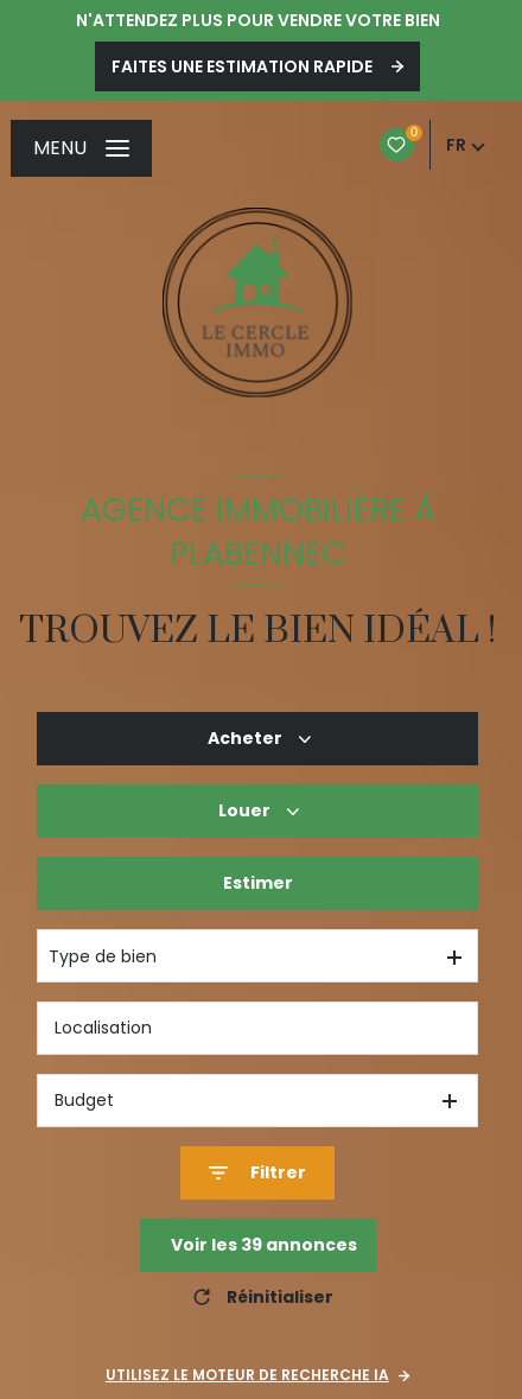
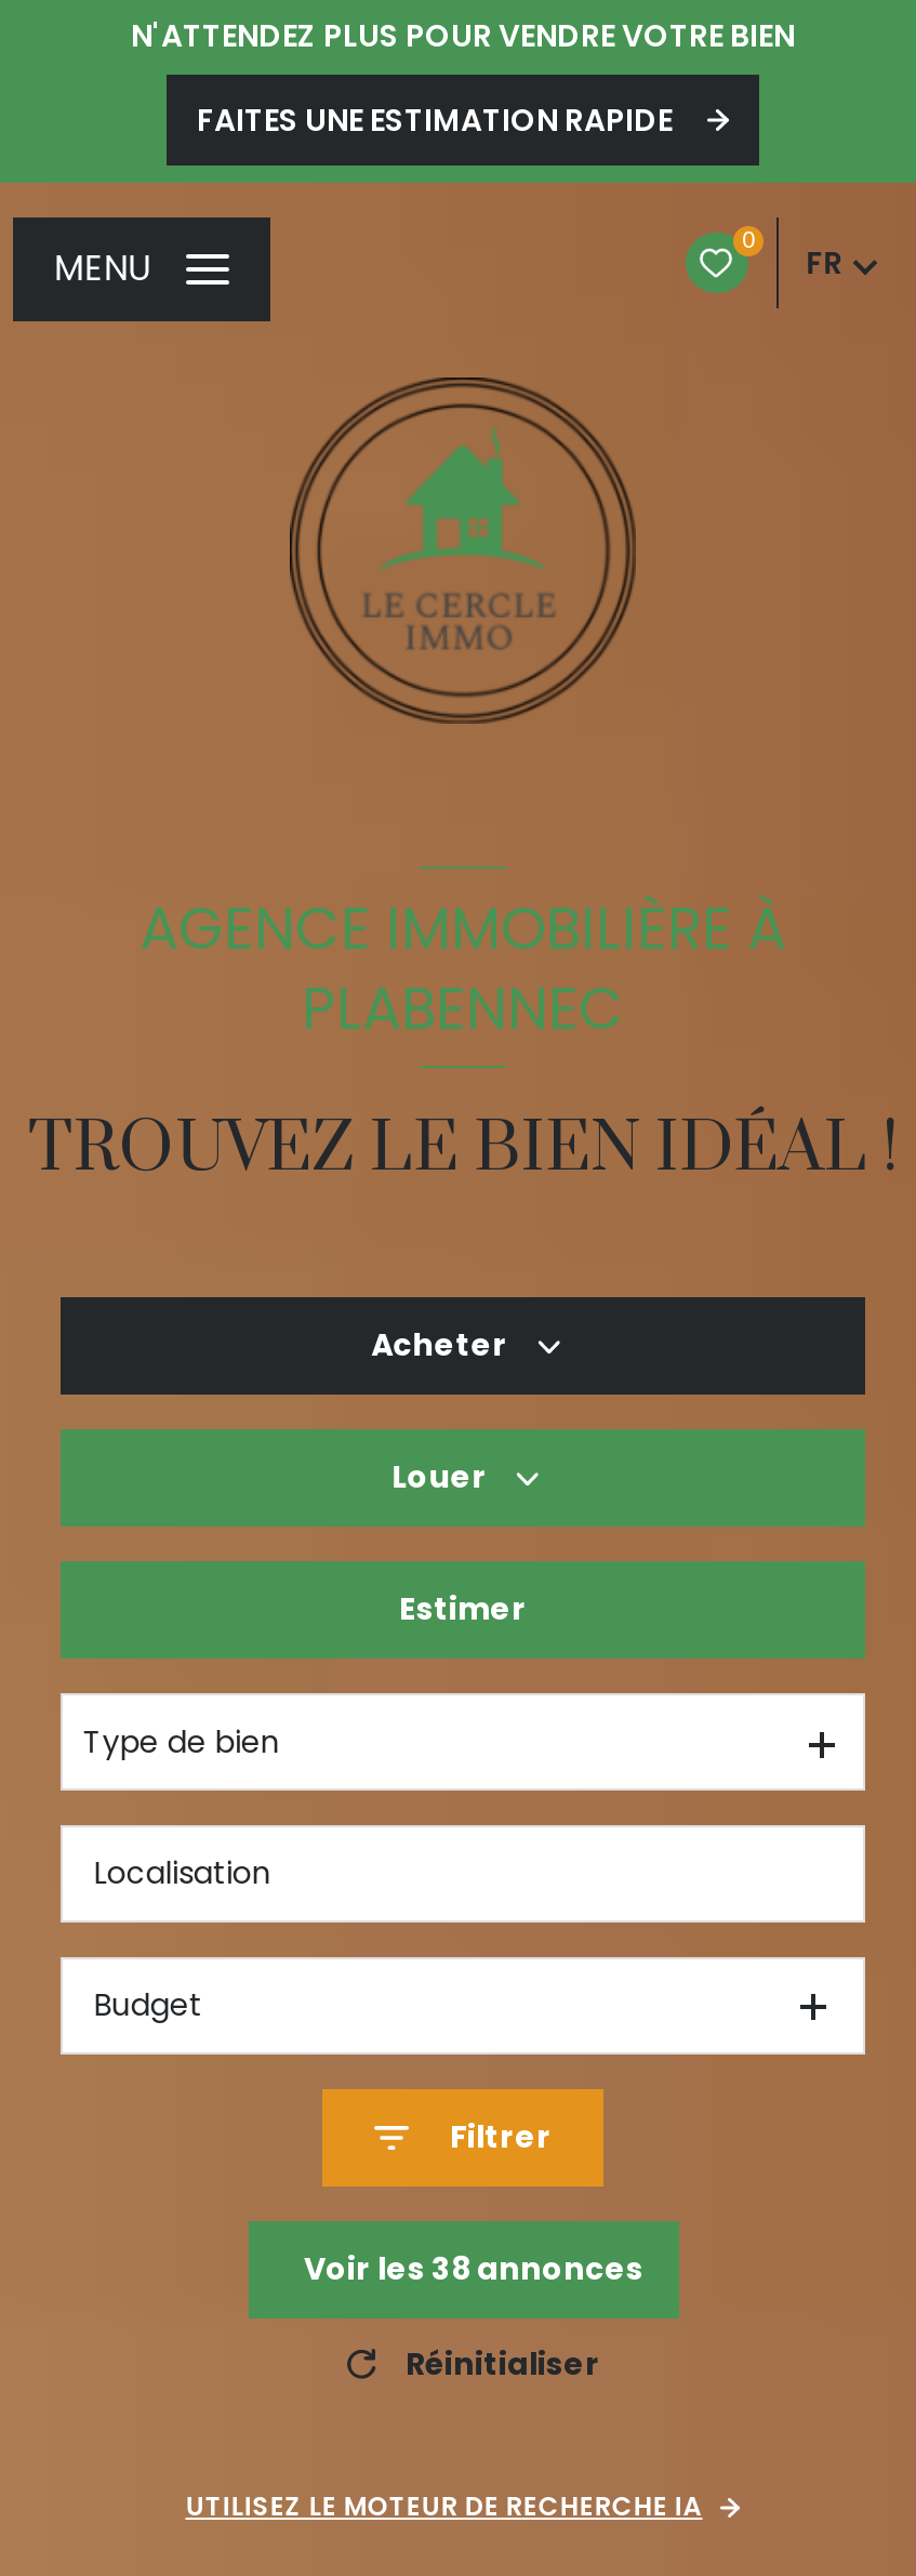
[170,1233,357,1257] Voir les 39 annonces -> [304,2248,643,2291] Voir les 38 annonces

